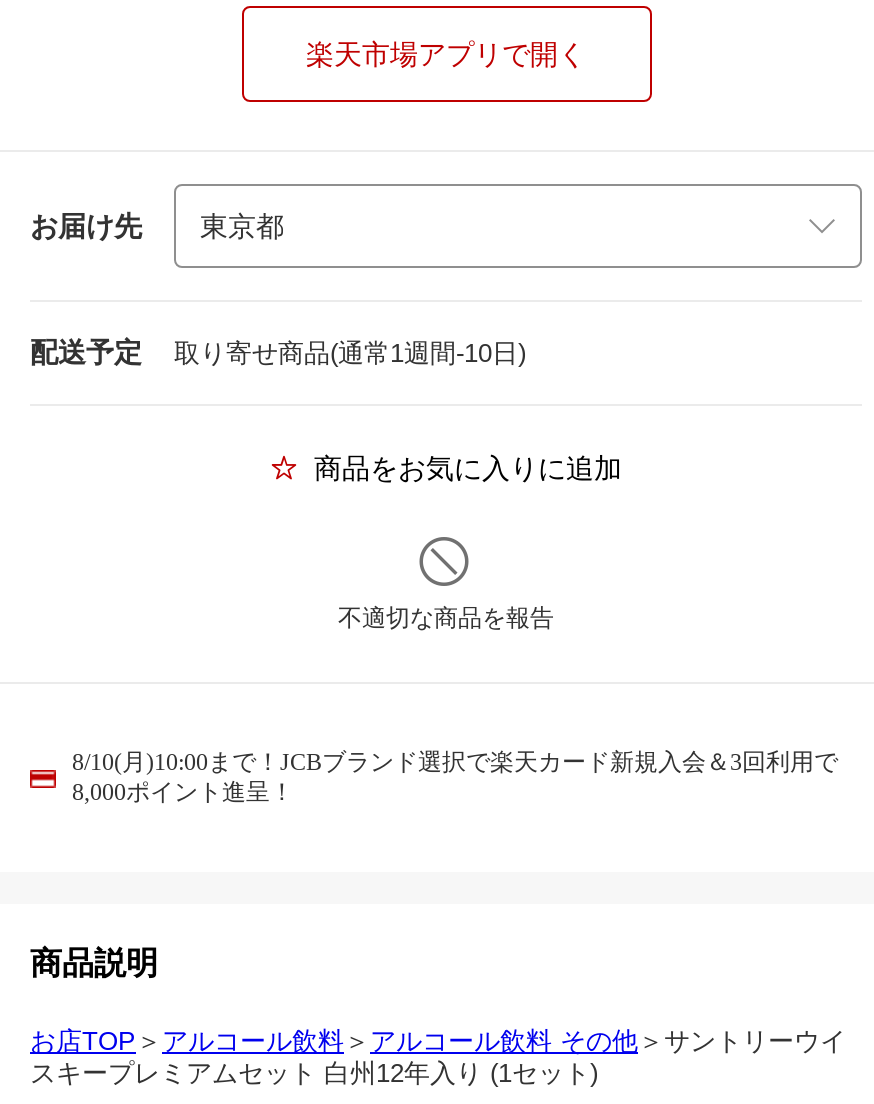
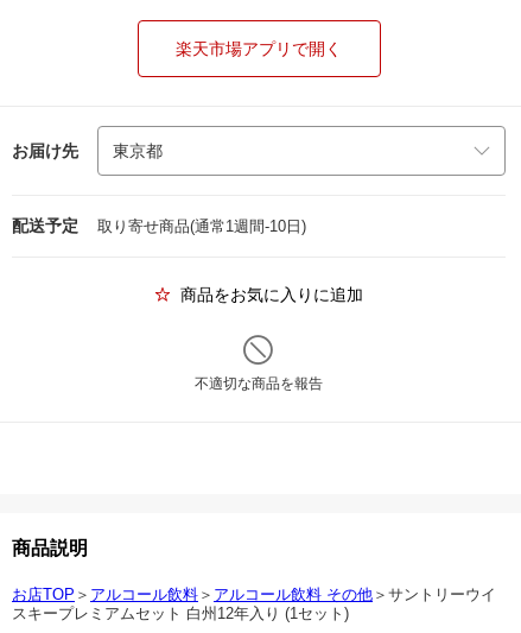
[72,748,838,806] 8/10(月)10:00まで！JCBブランド選択で楽天カード新規入会＆3回利用で | 8,000ポイント進呈！ -> none

